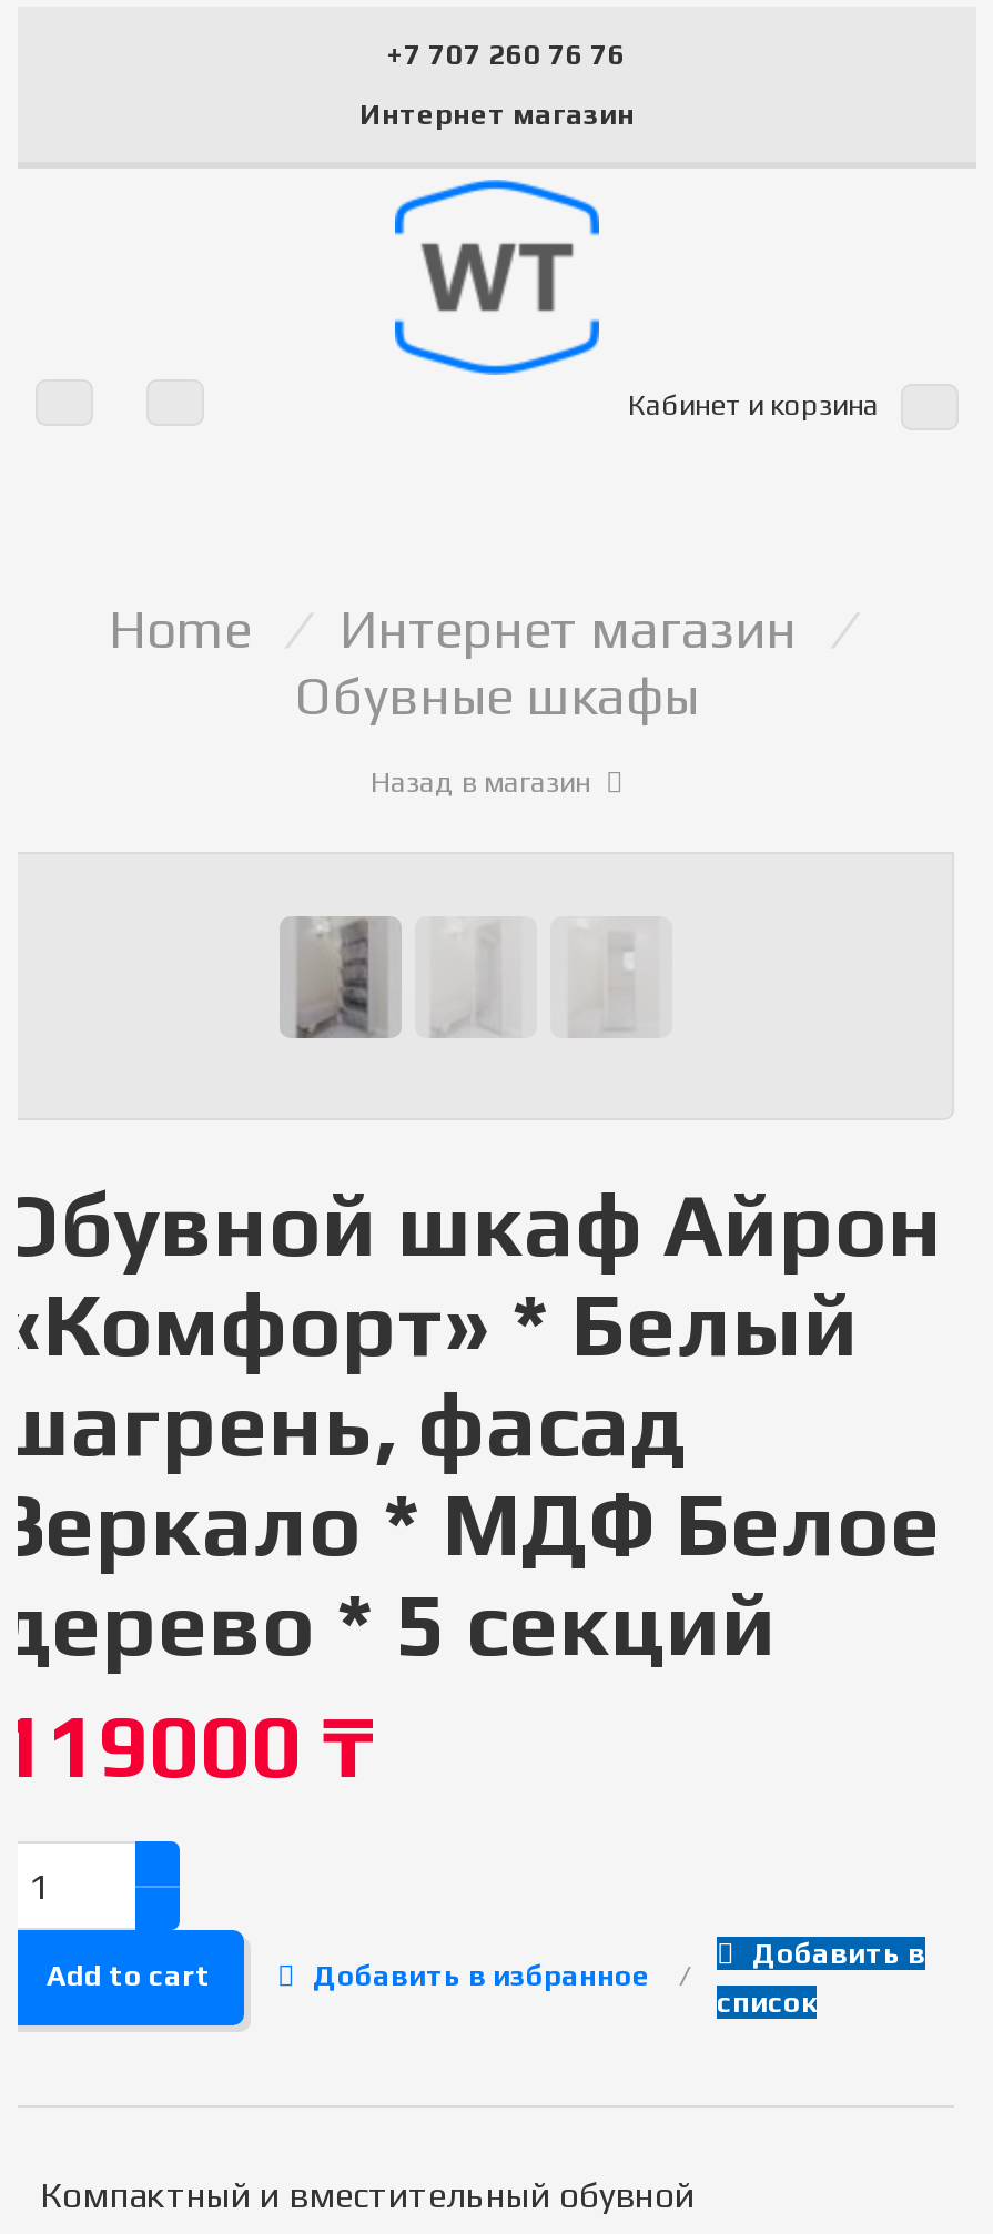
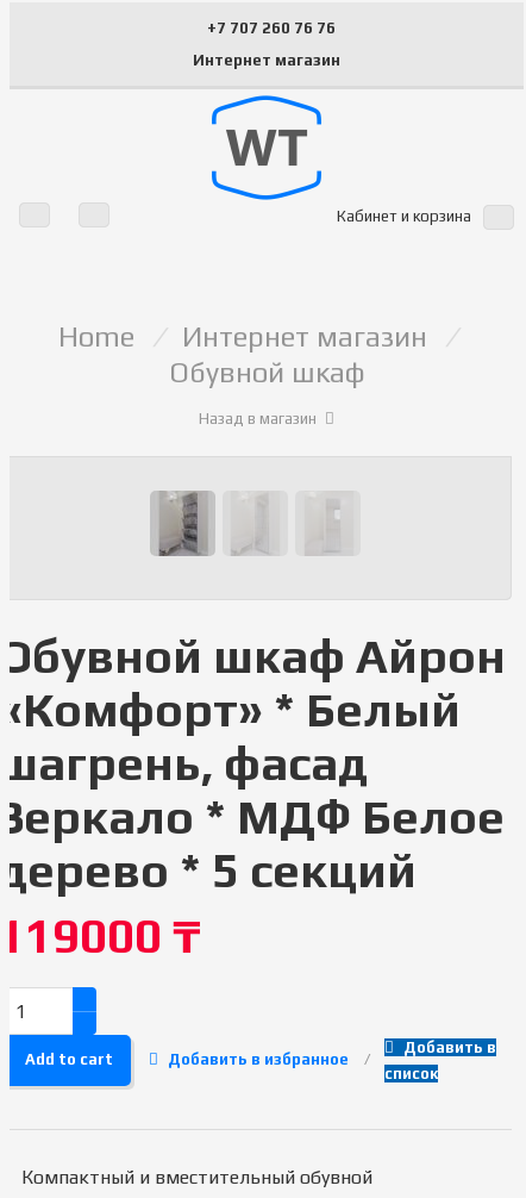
[295,666,699,725] Обувные шкафы -> [168,356,365,388] Обувной шкаф

